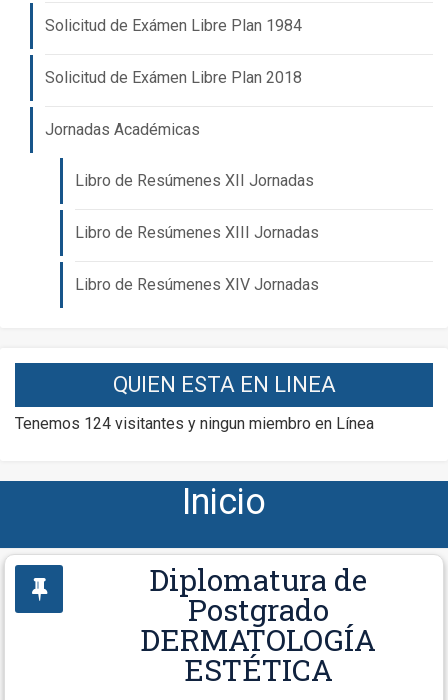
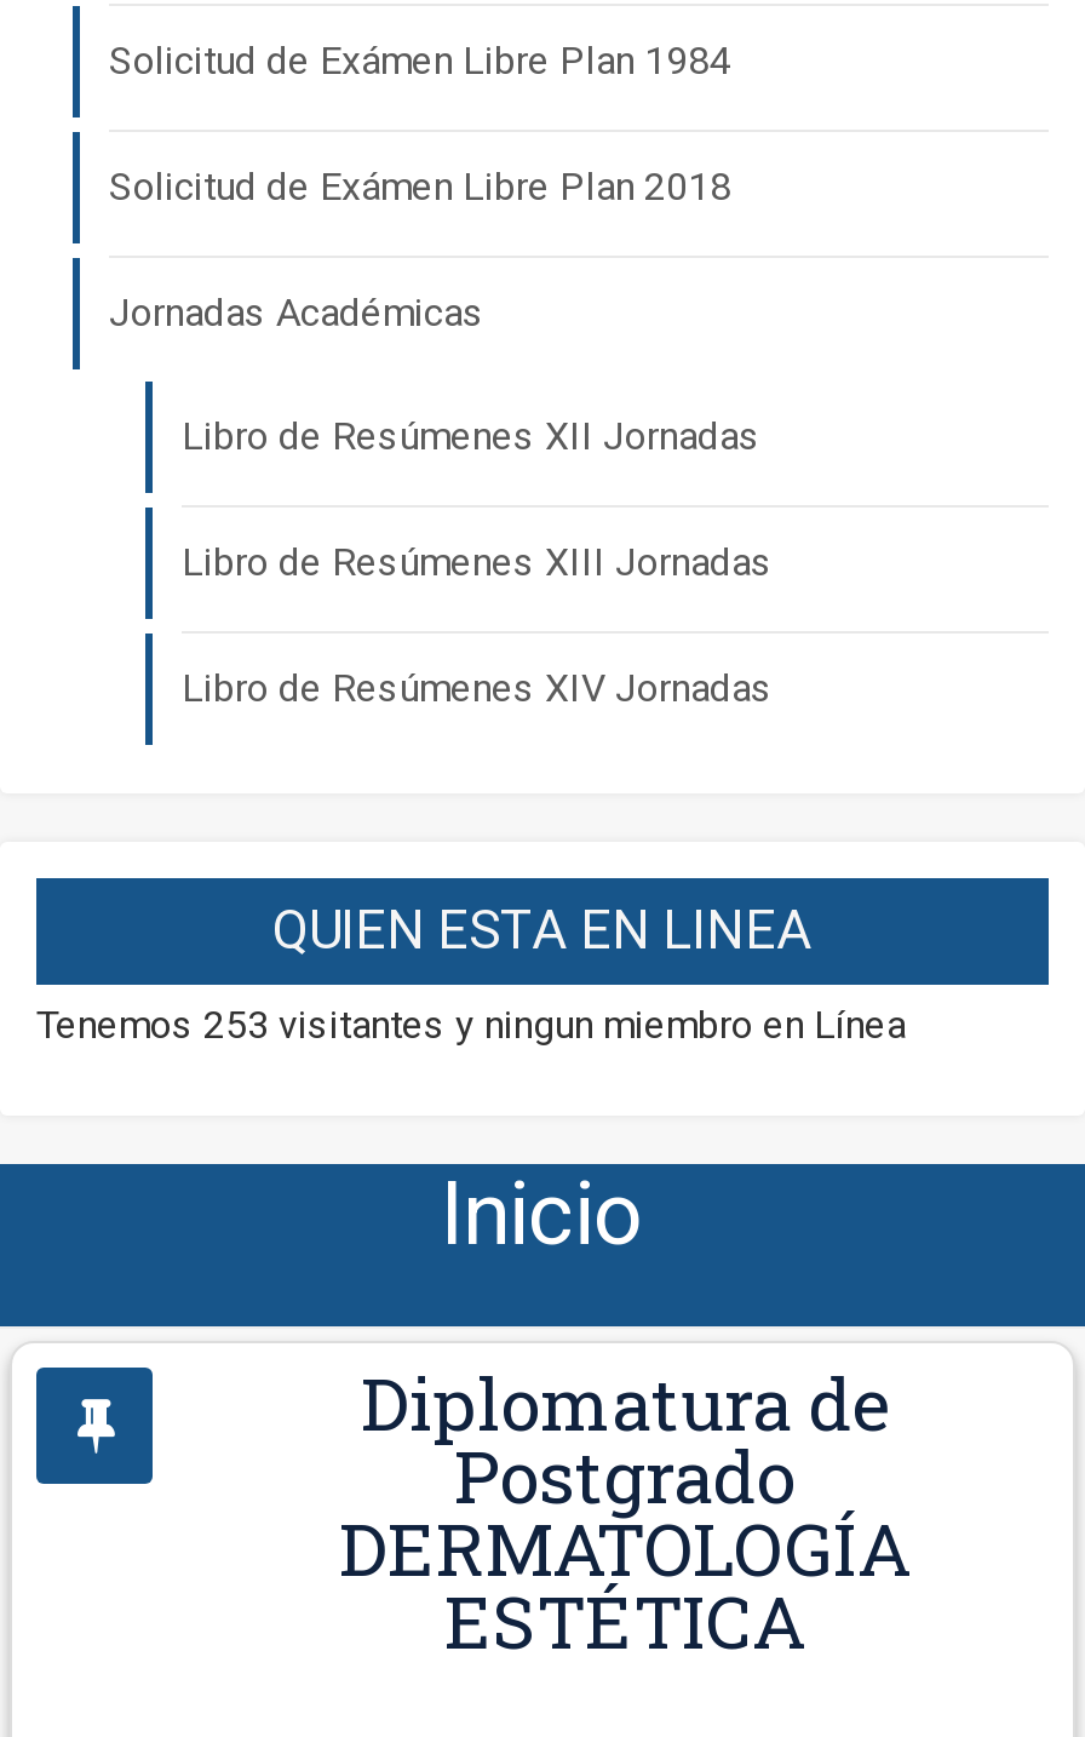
[15,414,374,433] Tenemos 124 visitantes y ningun miembro en Línea -> [36,1003,906,1049] Tenemos 253 visitantes y ningun miembro en Línea

